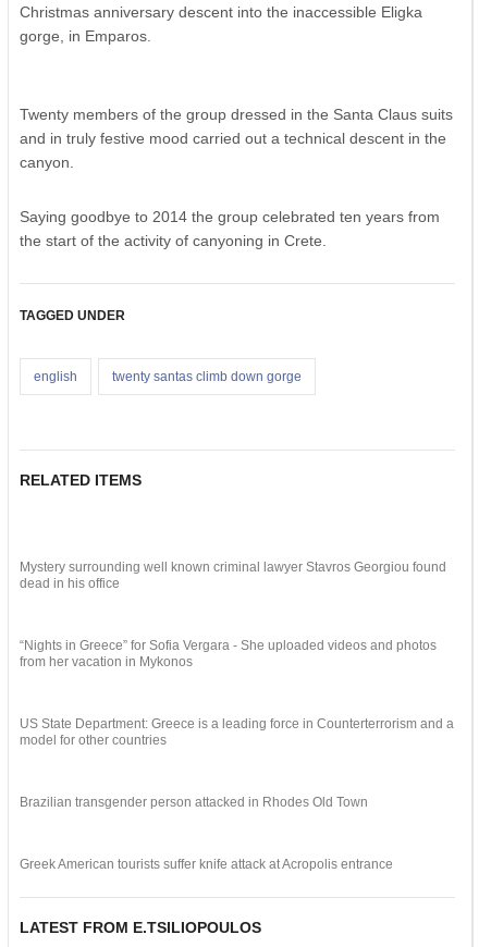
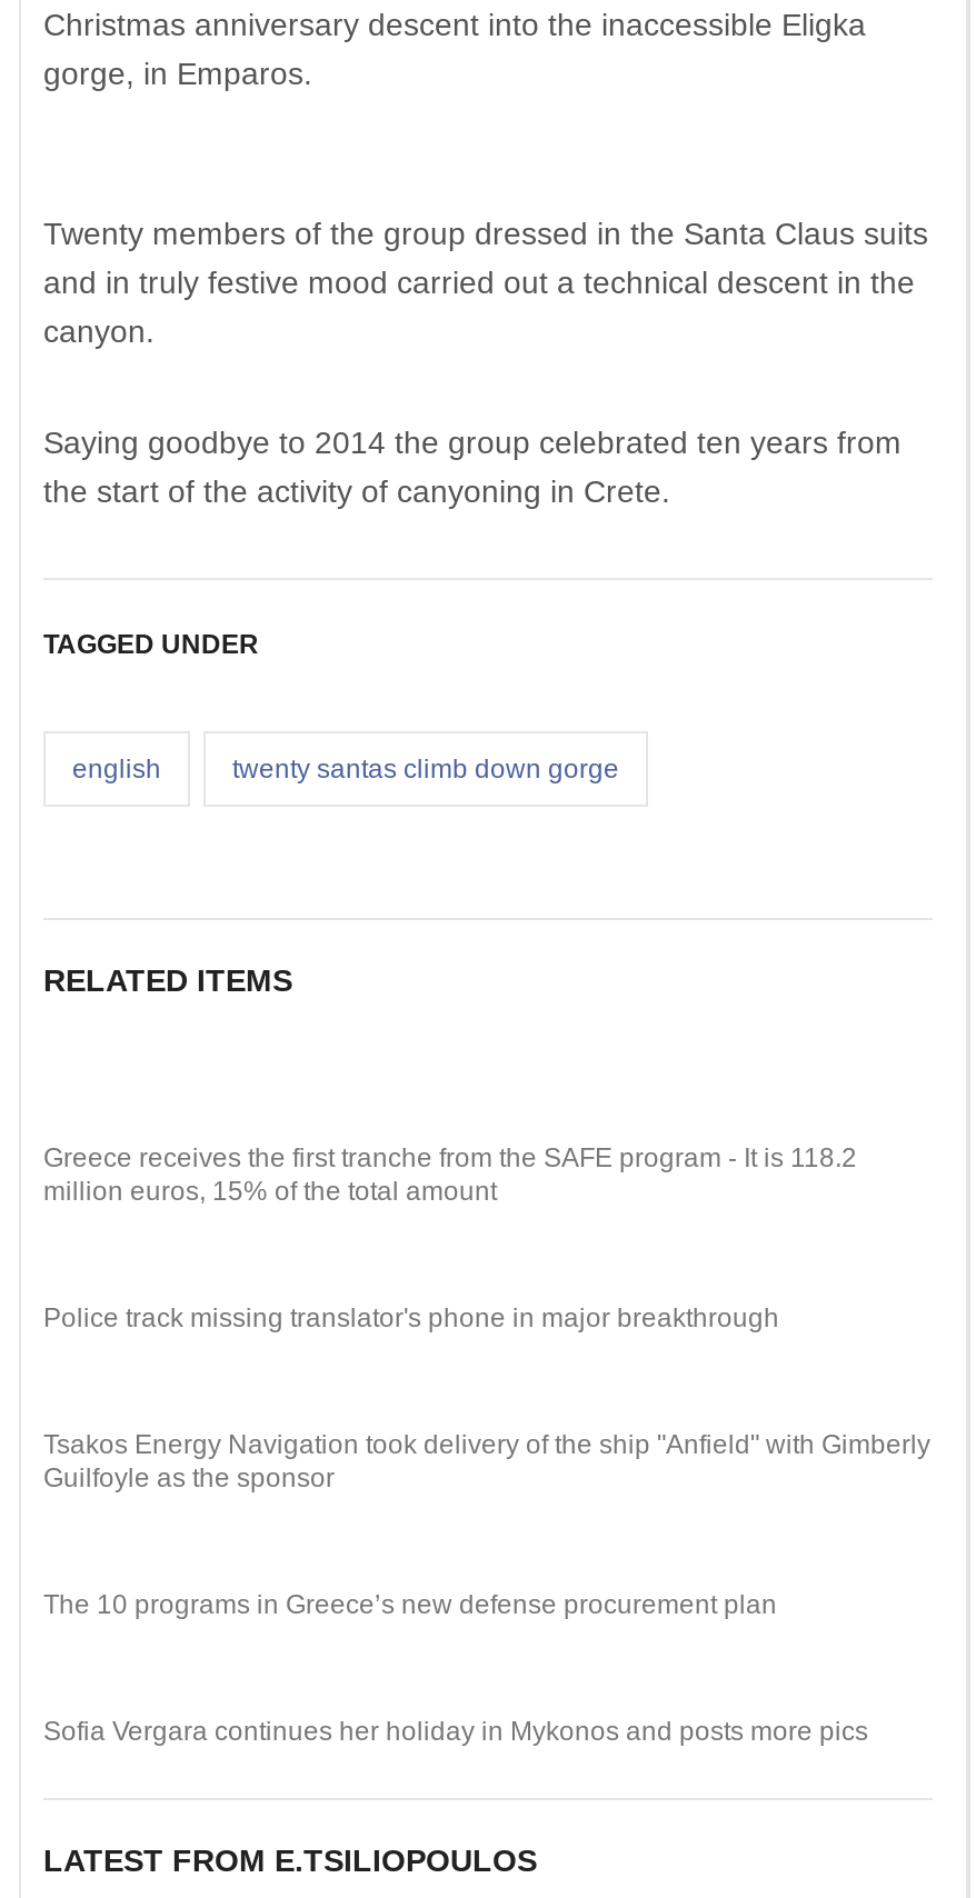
[20,559,446,591] Mystery surrounding well known criminal lawyer Stavros Georgiou found | dead in his office -> [43,1142,857,1207] Greece receives the first tranche from the SAFE program - It is 118.2 | million euros, 15% of the total amount
[20,638,437,669] “Nights in Greece” for Sofia Vergara - She uploaded videos and photos | from her vacation in Mykonos -> [43,1302,779,1333] Police track missing translator's phone in major breakthrough
[20,716,454,748] US State Department: Greece is a leading force in Counterterrorism and a | model for other countries -> [43,1429,930,1494] Tsakos Energy Navigation took delivery of the ship "Anfield" with Gimberly | Guilfoyle as the sponsor
[20,795,368,810] Brazilian transgender person attacked in Rhodes Old Town -> [43,1589,777,1620] The 10 programs in Greece’s new defense procurement plan
[20,857,393,872] Greek American tourists suffer knife attack at Acropolis entrance -> [43,1716,868,1747] Sofia Vergara continues her holiday in Mykonos and posts more pics

